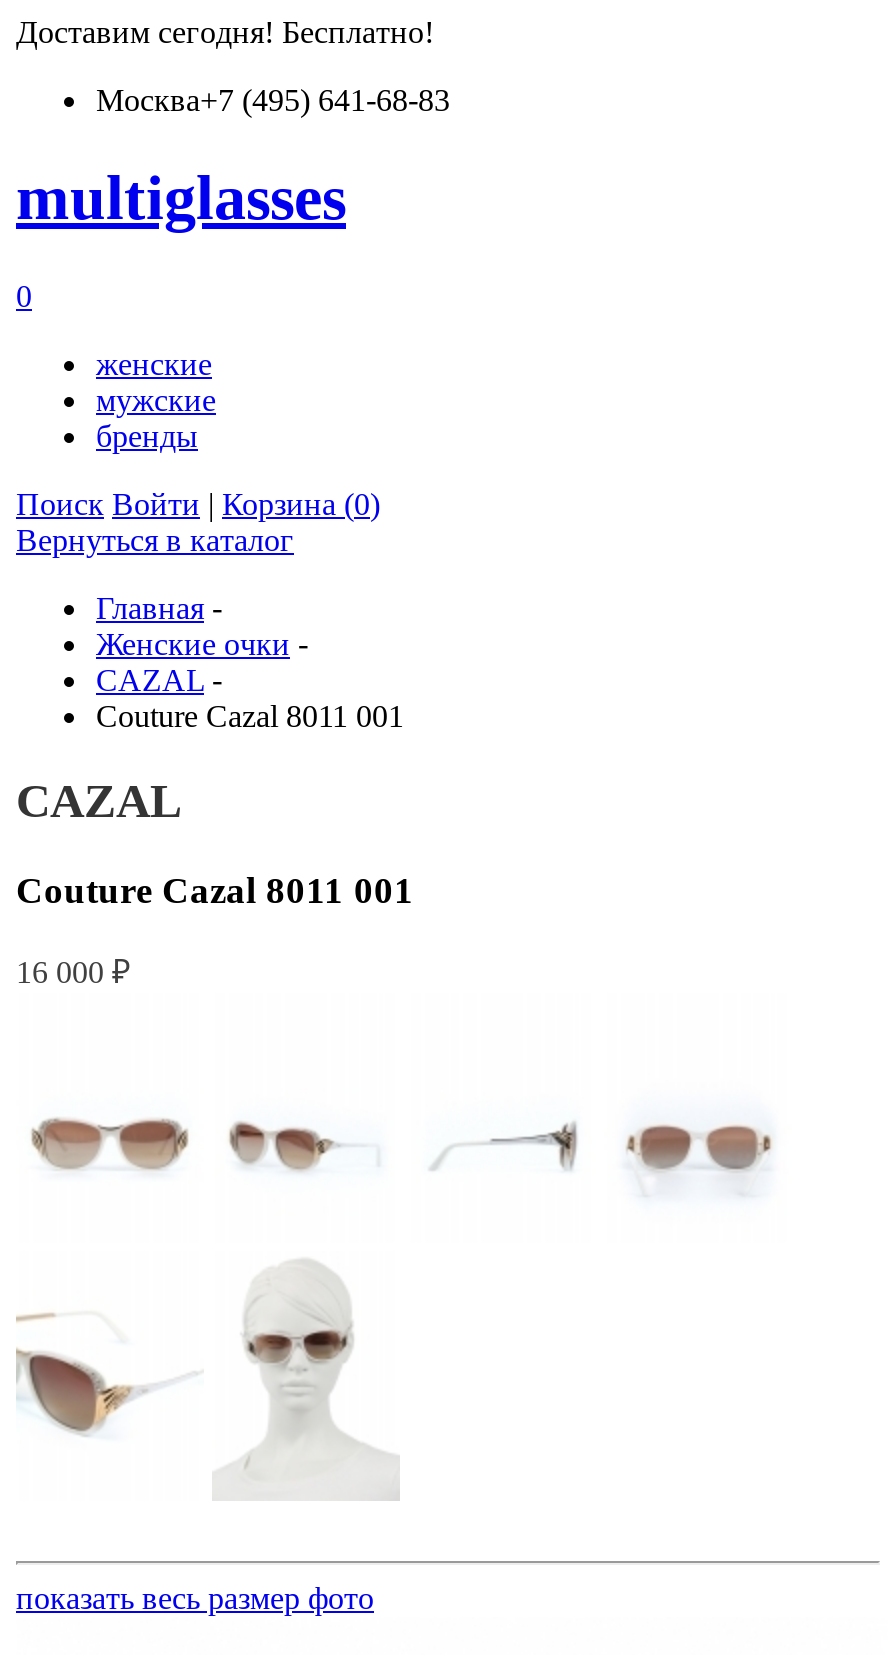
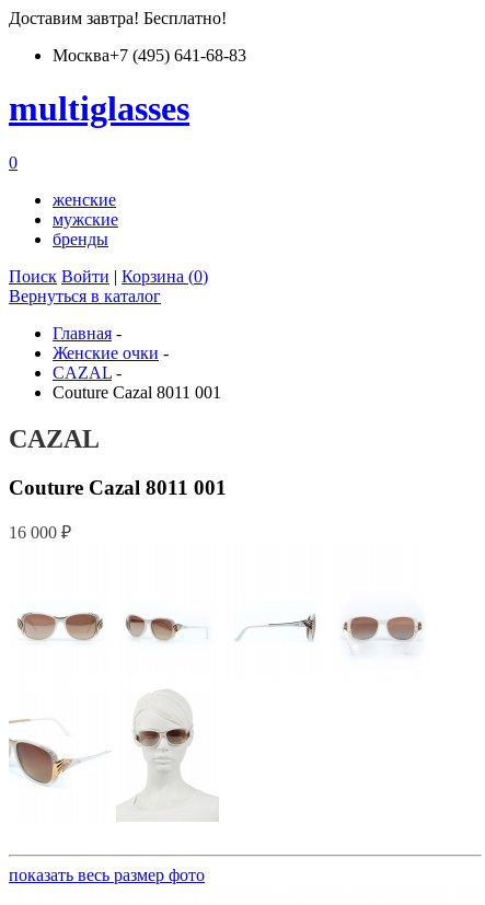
[16,15,434,49] Доставим сегодня! Бесплатно! -> [9,9,227,27] Доставим завтра! Бесплатно!

